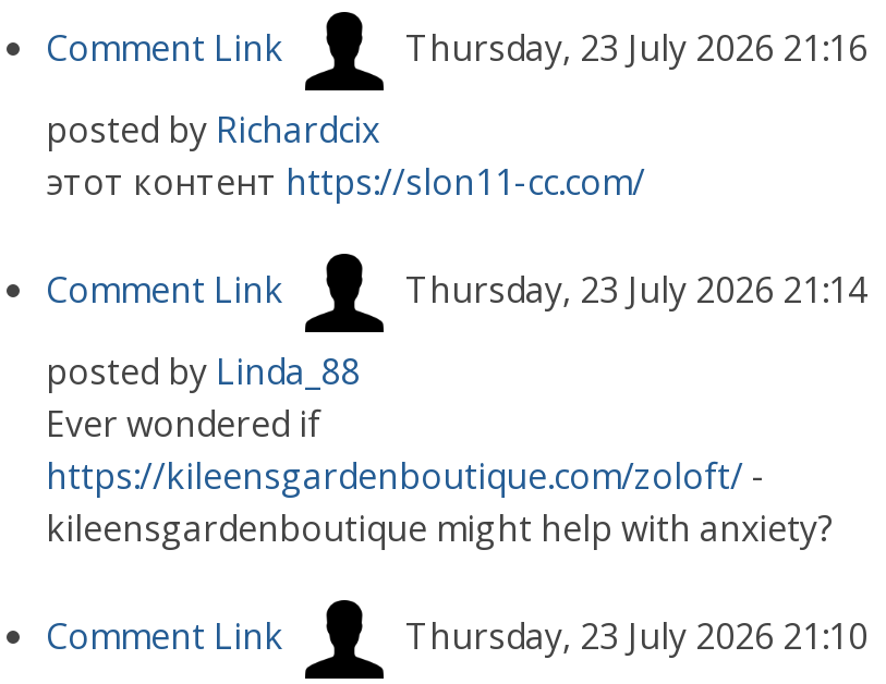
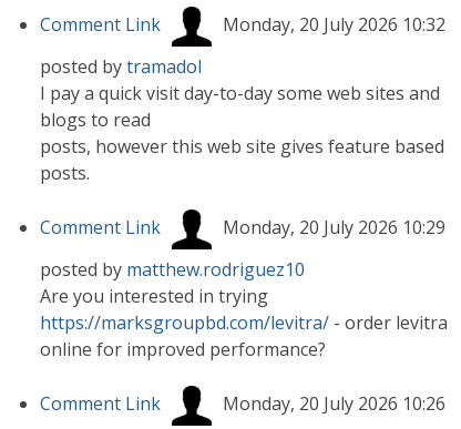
[405,24,867,71] Thursday, 23 July 2026 21:16 -> [223,13,445,37] Monday, 20 July 2026 10:32
[46,106,645,206] posted by Richardcix | этот контент https://slon11-cc.com/ -> [40,54,444,185] posted by tramadol | I pay a quick visit day-to-day some web sites and | blogs to read | posts, however this web site gives feature based | posts.
[405,265,867,313] Thursday, 23 July 2026 21:14 -> [223,215,445,240] Monday, 20 July 2026 10:29
[46,347,833,552] posted by Linda_88 | Ever wondered if | https://kileensgardenboutique.com/zoloft/ - | kileensgardenboutique might help with anxiety? -> [40,257,448,361] posted by matthew.rodriguez10 | Are you interested in trying | https://marksgroupbd.com/levitra/ - order levitra | online for improved performance?
[405,612,867,660] Thursday, 23 July 2026 21:10 -> [223,392,445,416] Monday, 20 July 2026 10:26

